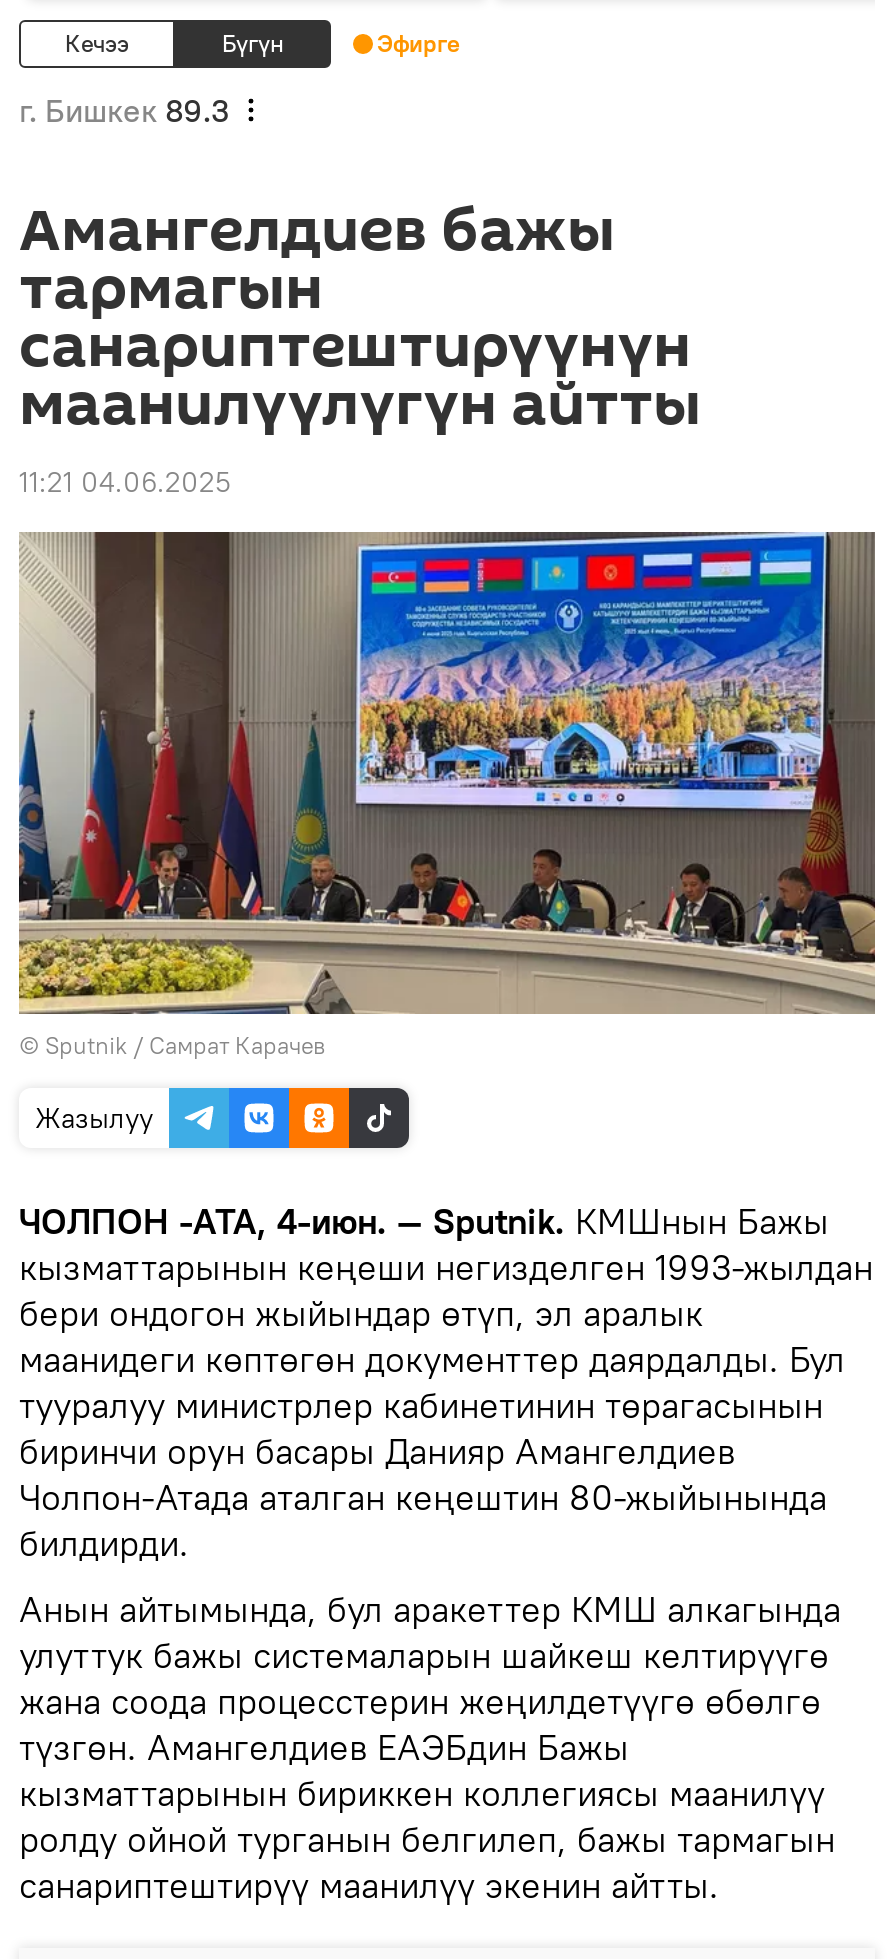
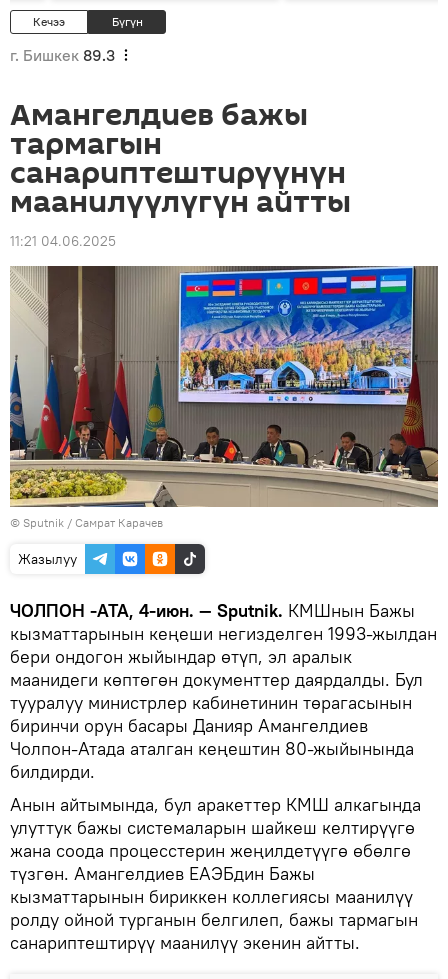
[377,28,459,58] Эфирге -> none

